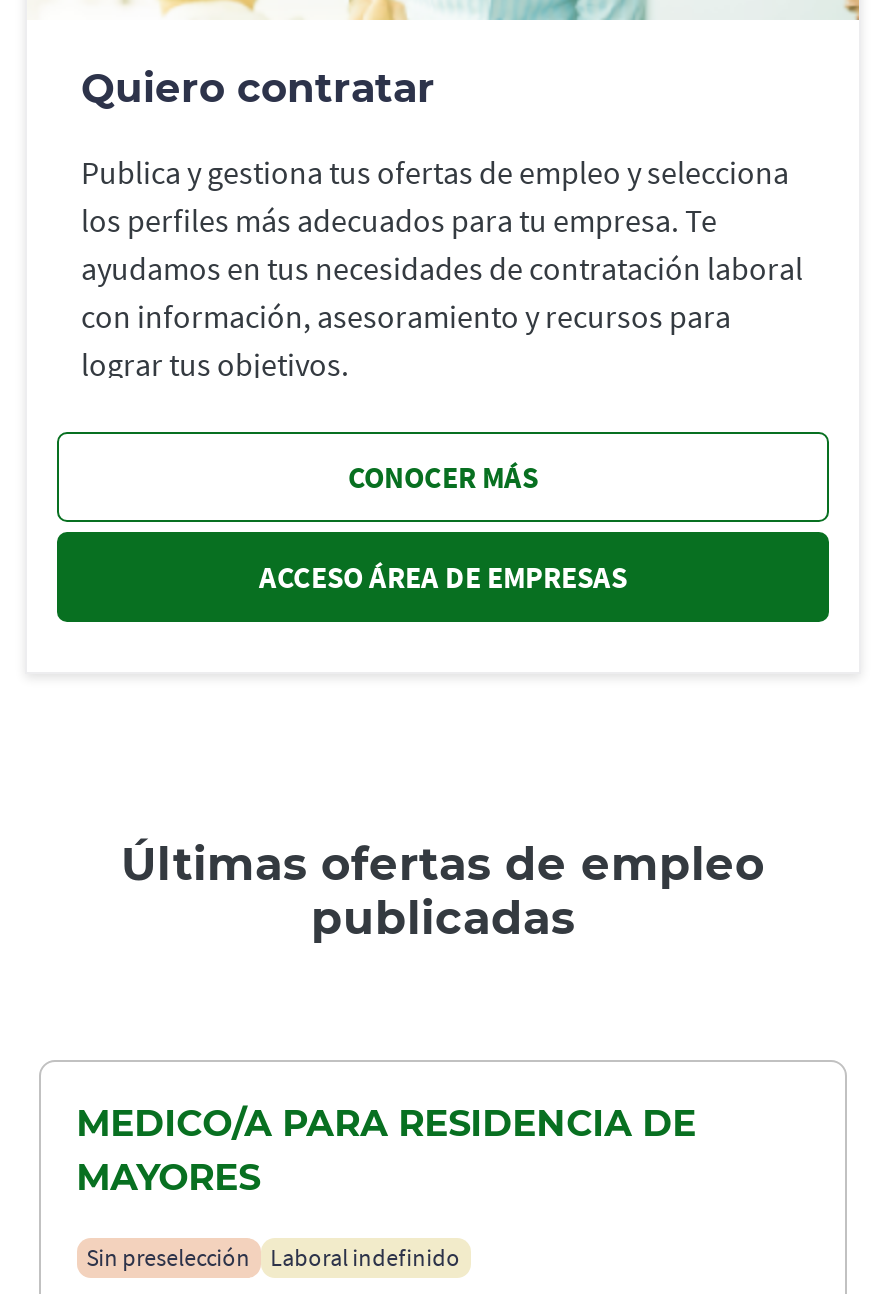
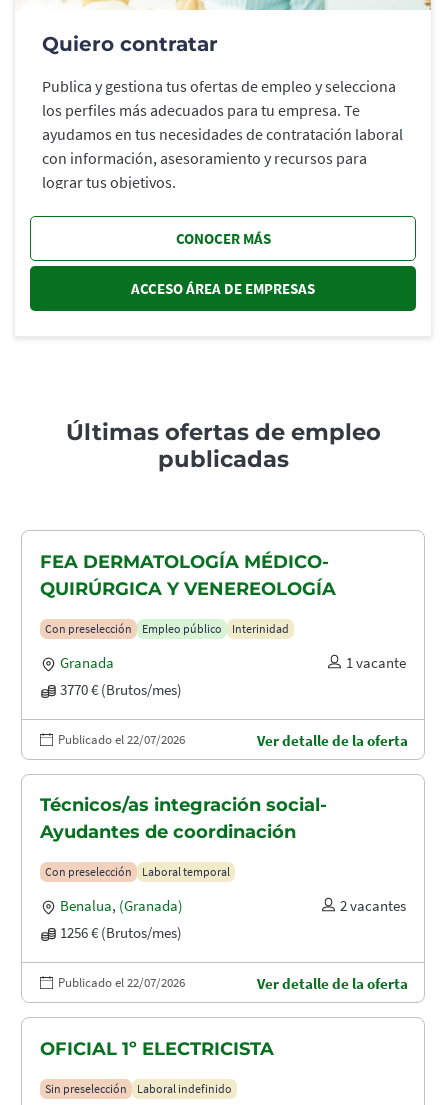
[76,1101,696,1199] MEDICO/A PARA RESIDENCIA DE | MAYORES -> [40,551,408,1060] FEA DERMATOLOGÍA MÉDICO- | QUIRÚRGICA Y VENEREOLOGÍA | Con preselección | Empleo público | Interinidad | Granada | 1 vacante | 3770 € (Brutos/mes) | Publicado el 22/07/2026 | Ver detalle de la oferta | Técnicos/as integración social- | Ayudantes de coordinación | Con preselección | Laboral temporal | Benalua, (Granada) | 2 vacantes | 1256 € (Brutos/mes) | Publicado el 22/07/2026 | Ver detalle de la oferta | OFICIAL 1º ELECTRICISTA

